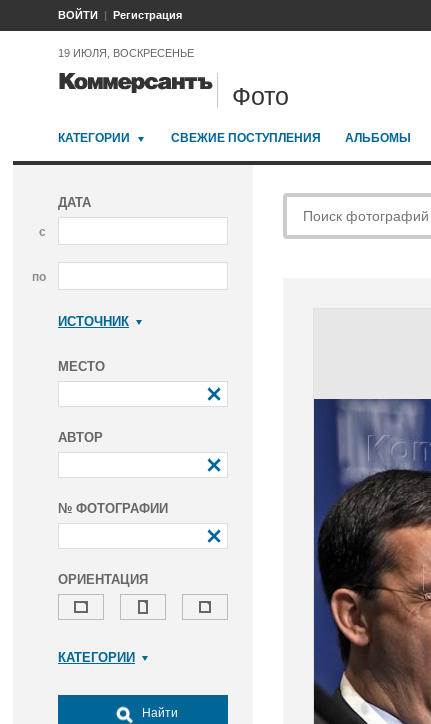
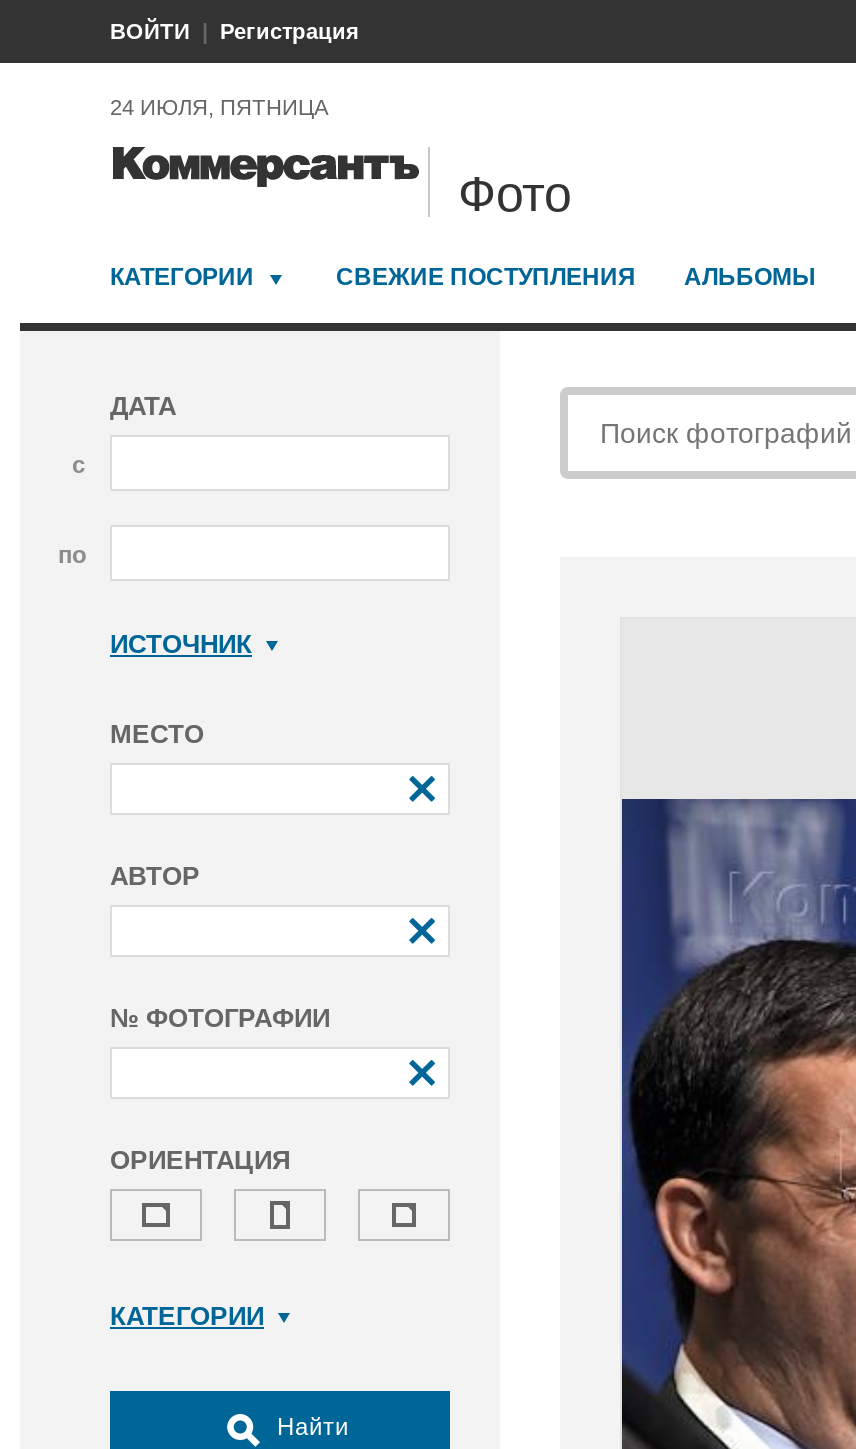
[58,47,194,59] 19 ИЮЛЯ, ВОСКРЕСЕНЬЕ -> [110,95,328,119] 24 ИЮЛЯ, ПЯТНИЦА

